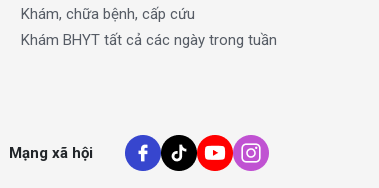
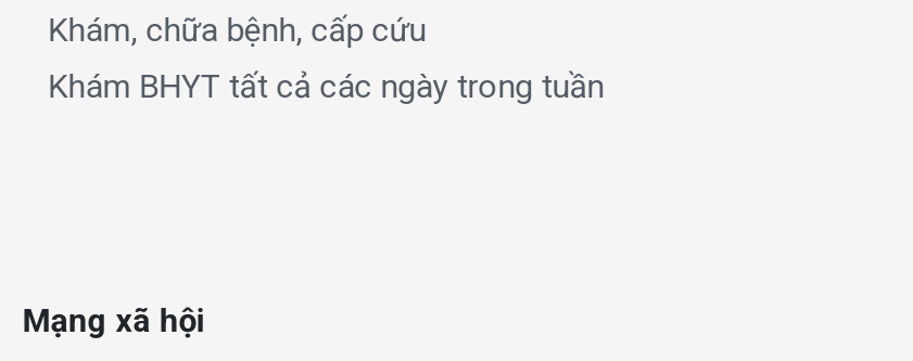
[124,134,270,172] [image] -> none

